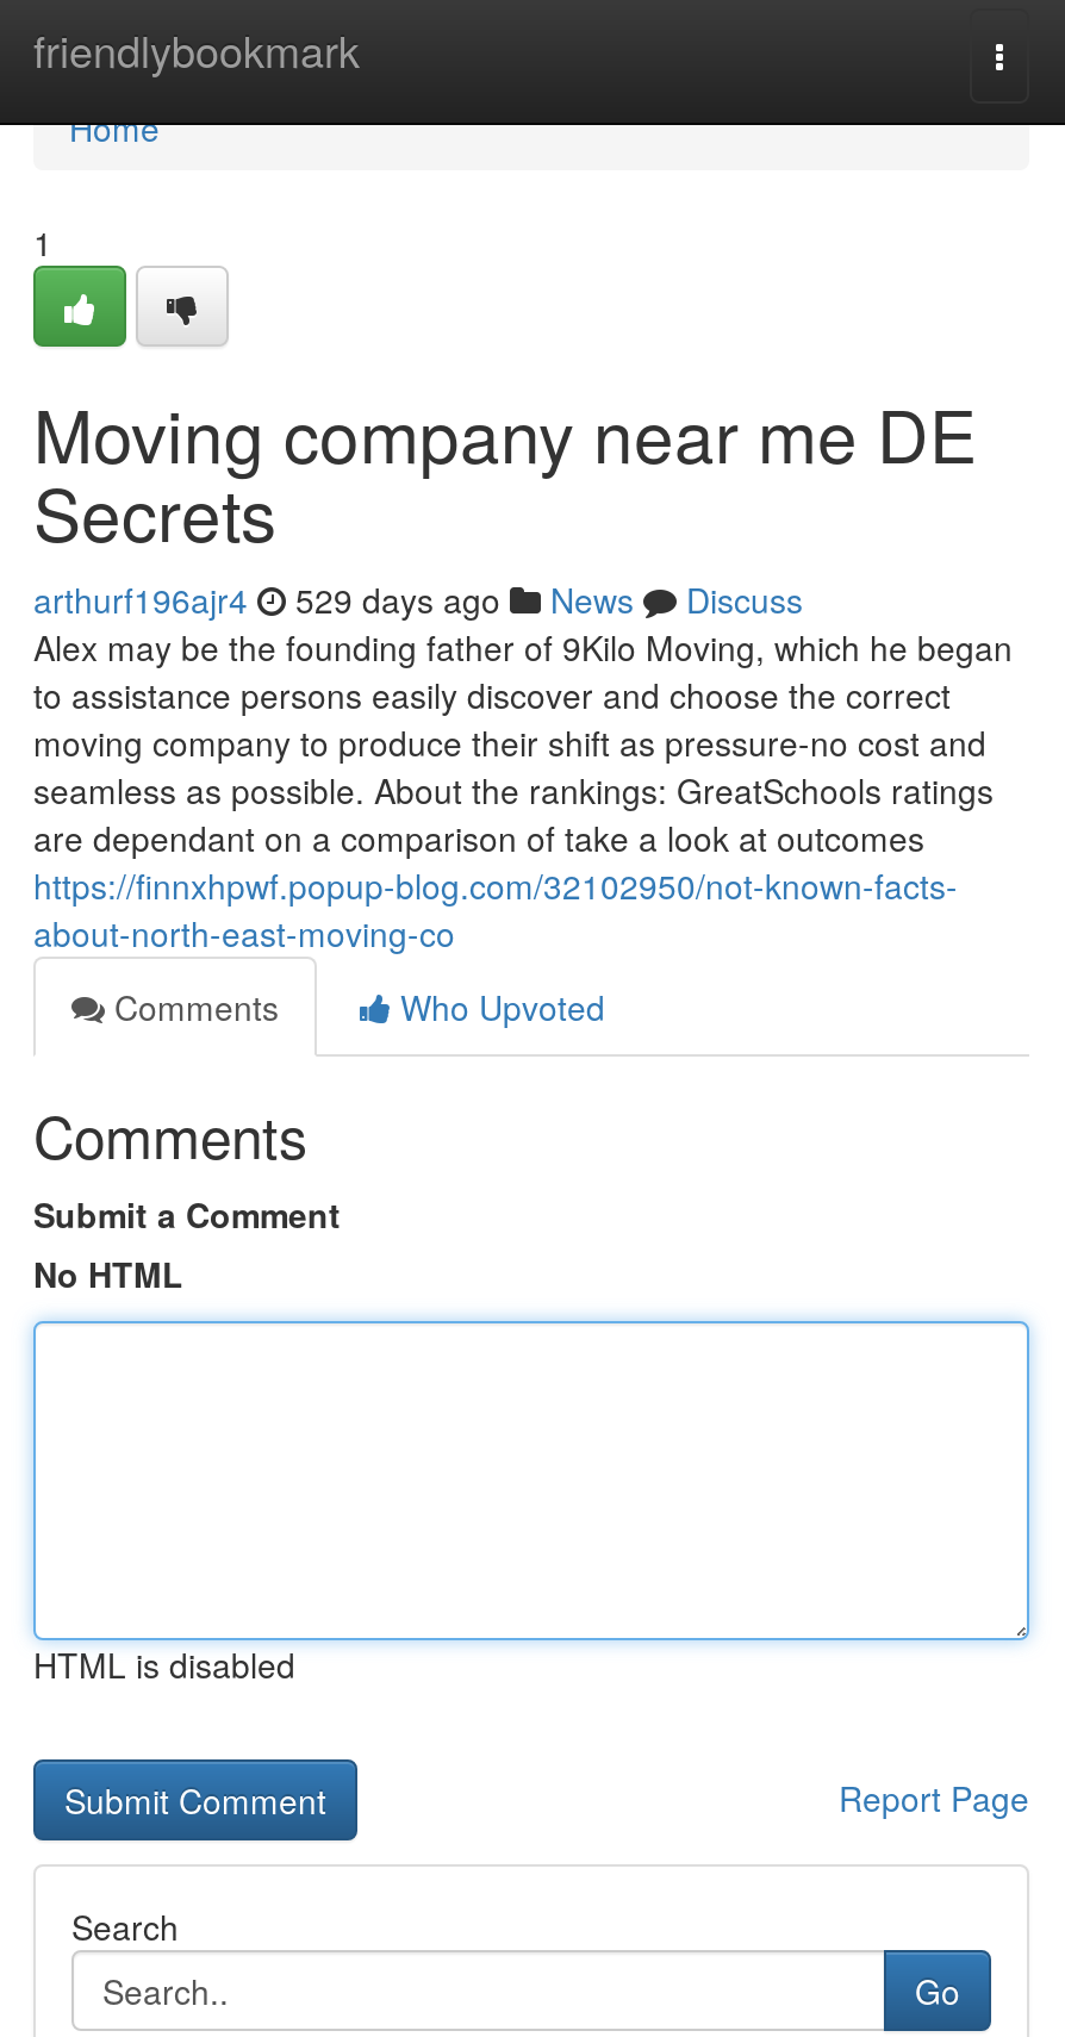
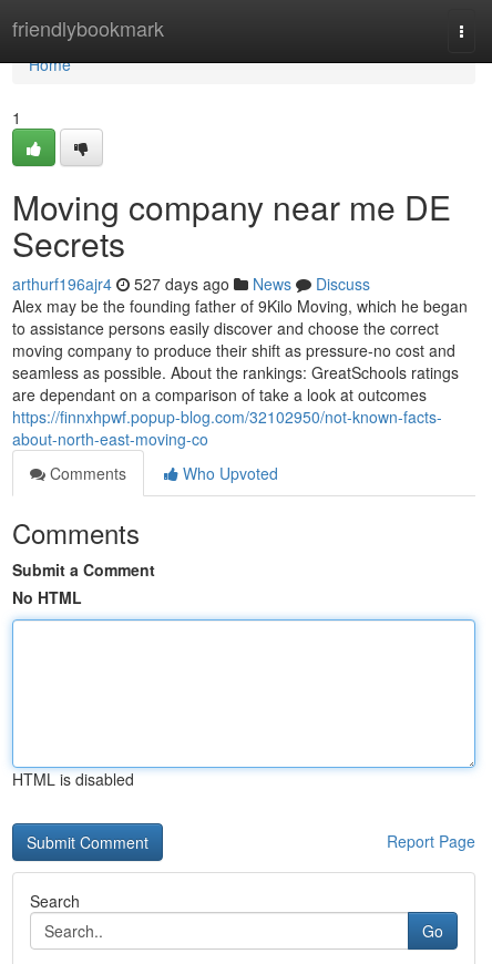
[33,575,803,623] arthurf196ajr4 529 days ago News Discuss -> [12,273,370,295] arthurf196ajr4 527 days ago News Discuss

